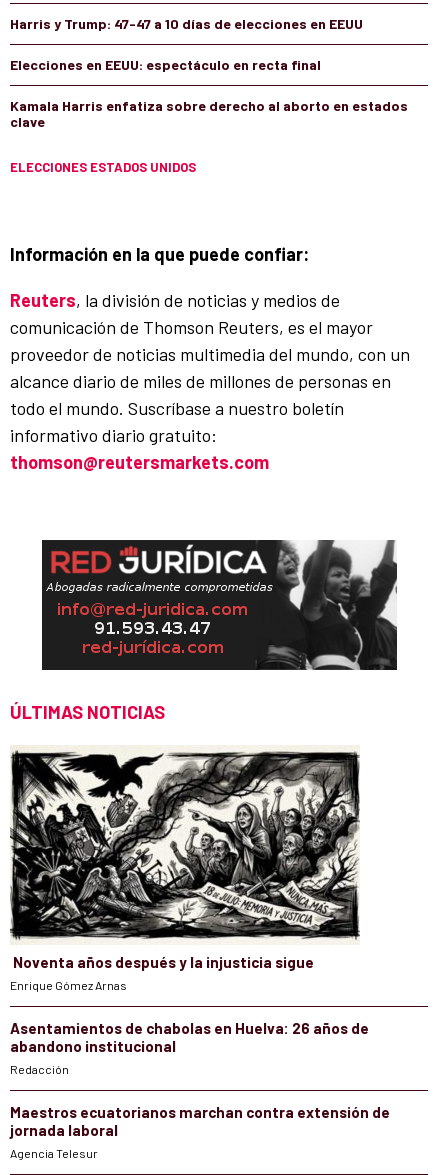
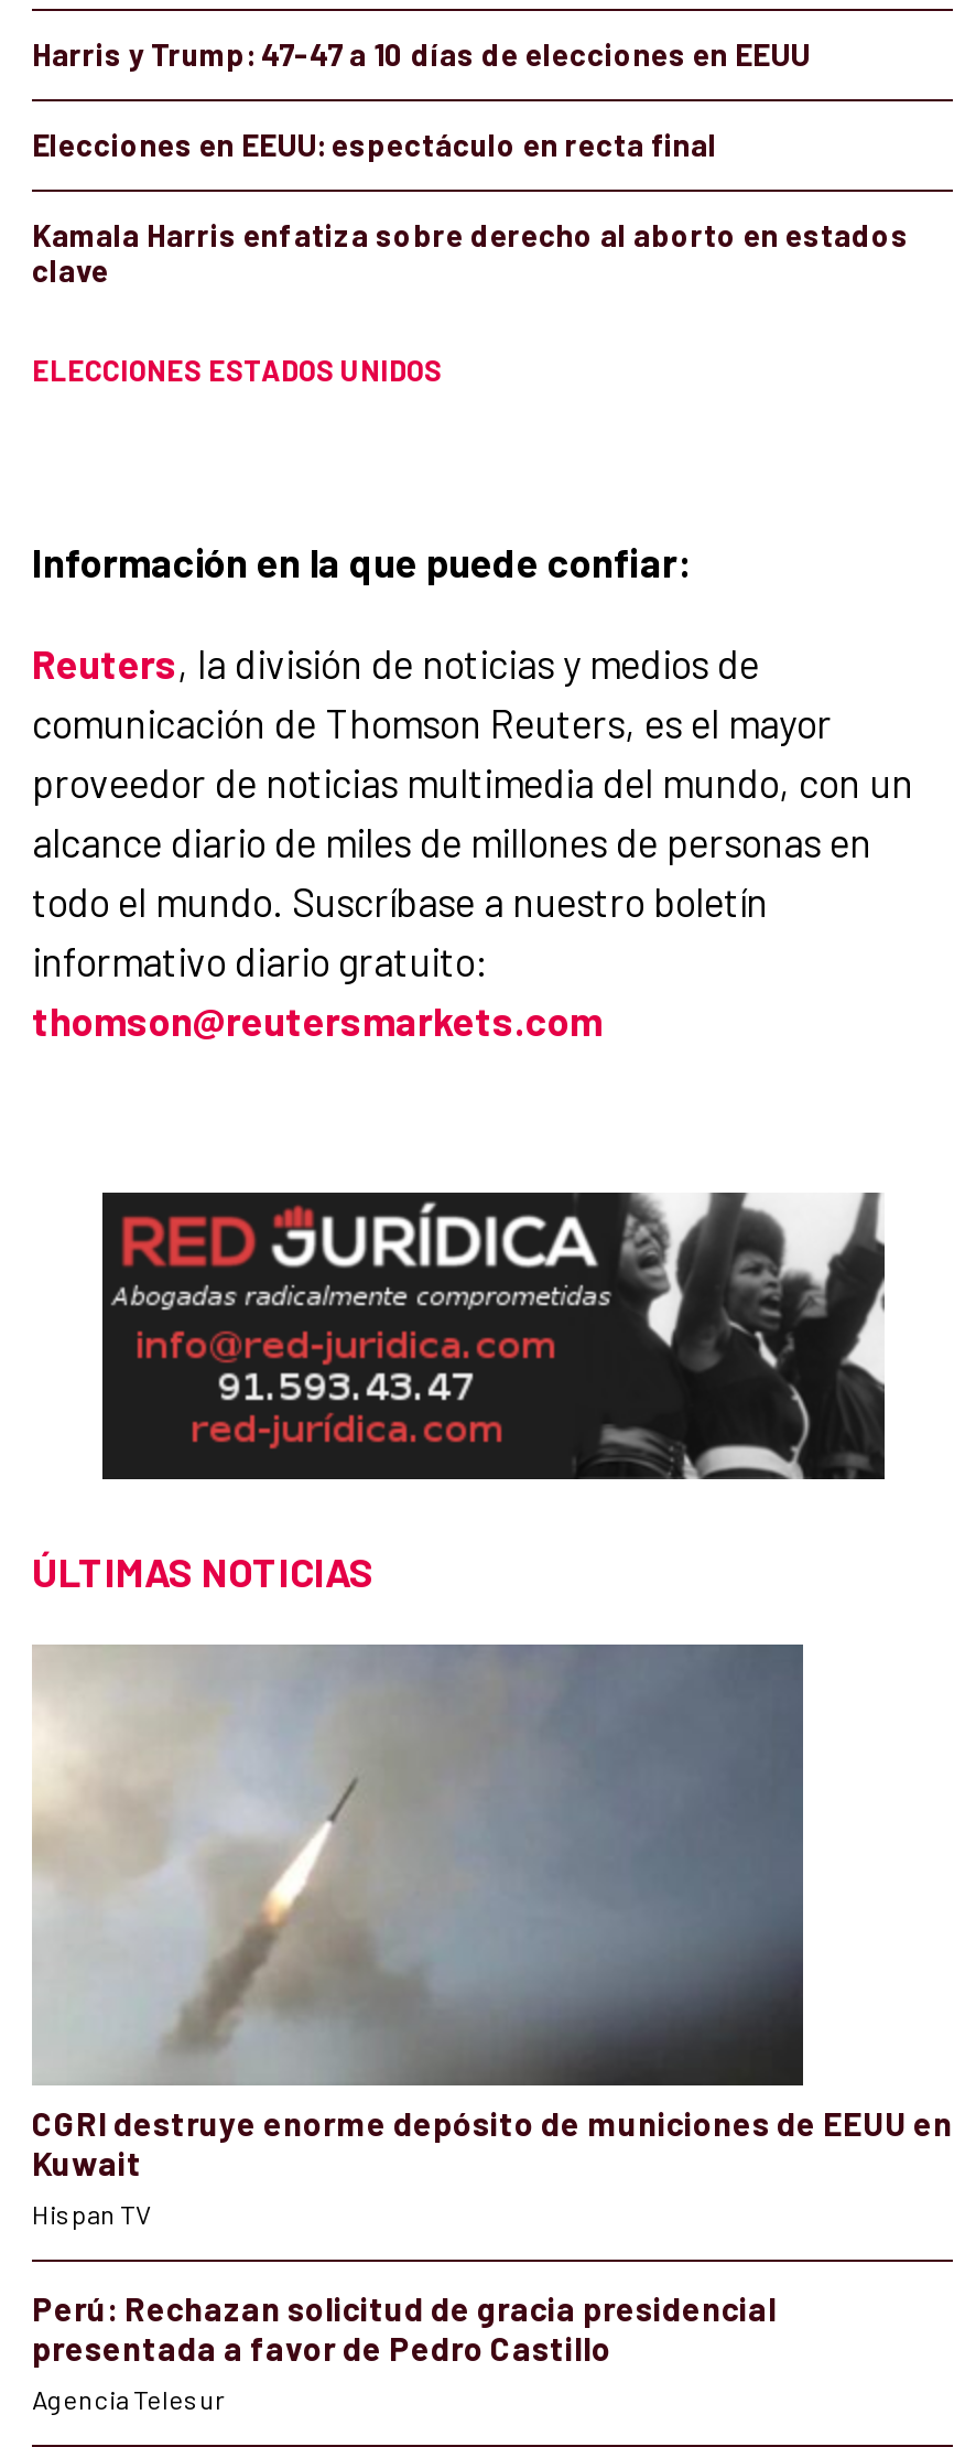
[10,747,390,1139] [image] | Noventa años después y la injusticia sigue | Enrique Gómez Arnas | Asentamientos de chabolas en Huelva: 26 años de | abandono institucional | Redacción | Maestros ecuatorianos marchan contra extensión de | jornada laboral -> [32,1642,953,2368] [image] | CGRI destruye enorme depósito de municiones de EEUU en | Kuwait | Hispan TV | Perú: Rechazan solicitud de gracia presidencial | presentada a favor de Pedro Castillo

